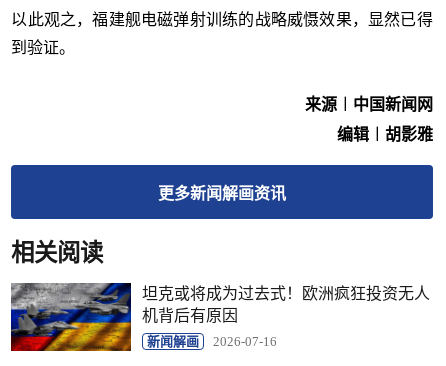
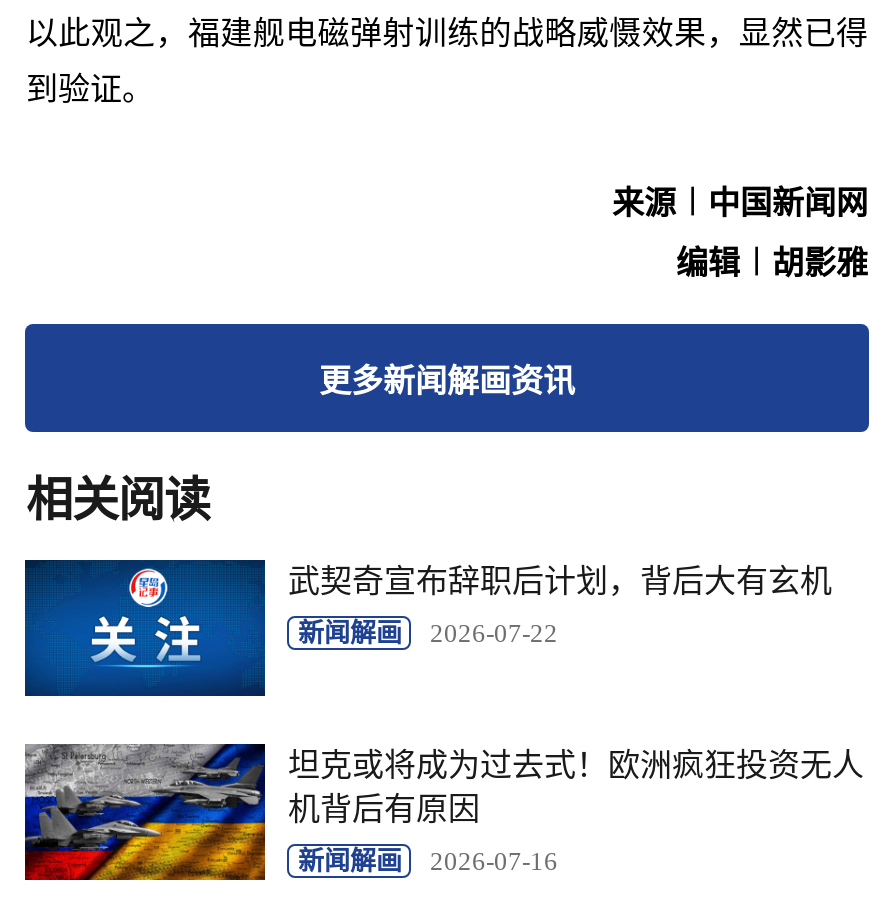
none -> [23,558,832,698] [image] | 武契奇宣布辞职后计划，背后大有玄机 | 新闻解画 | 2026-07-22

